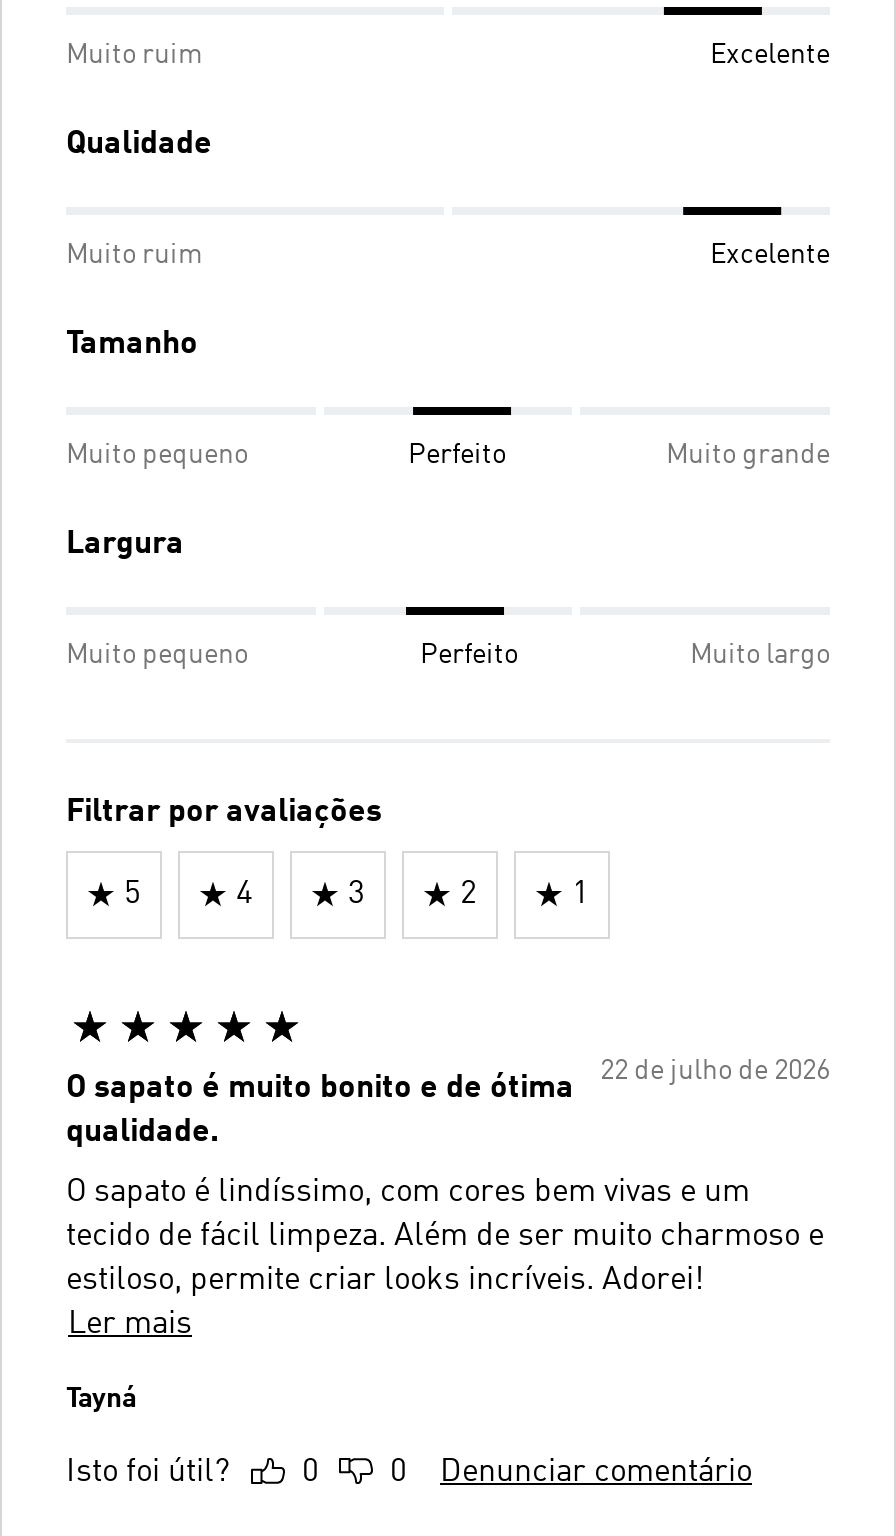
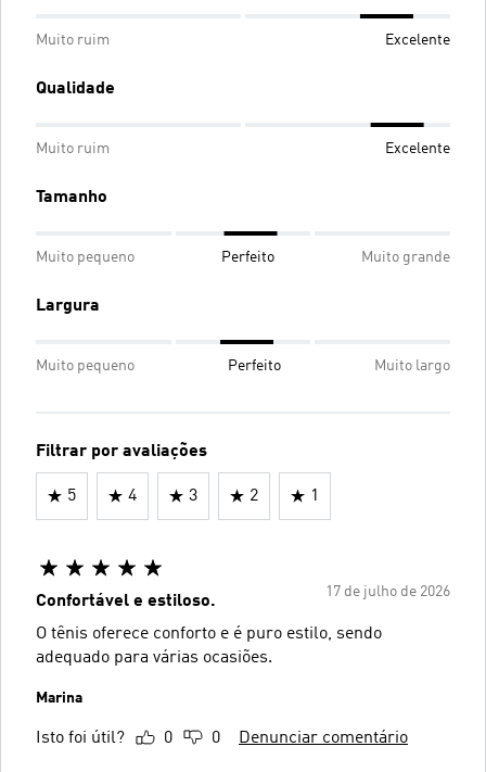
[66,1057,830,1149] 22 de julho de 2026 | O sapato é muito bonito e de ótima | qualidade. -> [36,584,450,610] 17 de julho de 2026 | Confortável e estiloso.
[66,1177,824,1341] O sapato é lindíssimo, com cores bem vivas e um | tecido de fácil limpeza. Além de ser muito charmoso e | estiloso, permite criar looks incríveis. Adorei! | Ler mais -> [36,625,382,667] O tênis oferece conforto e é puro estilo, sendo | adequado para várias ocasiões.
[66,1385,136,1413] Tayná -> [36,691,82,706] Marina

